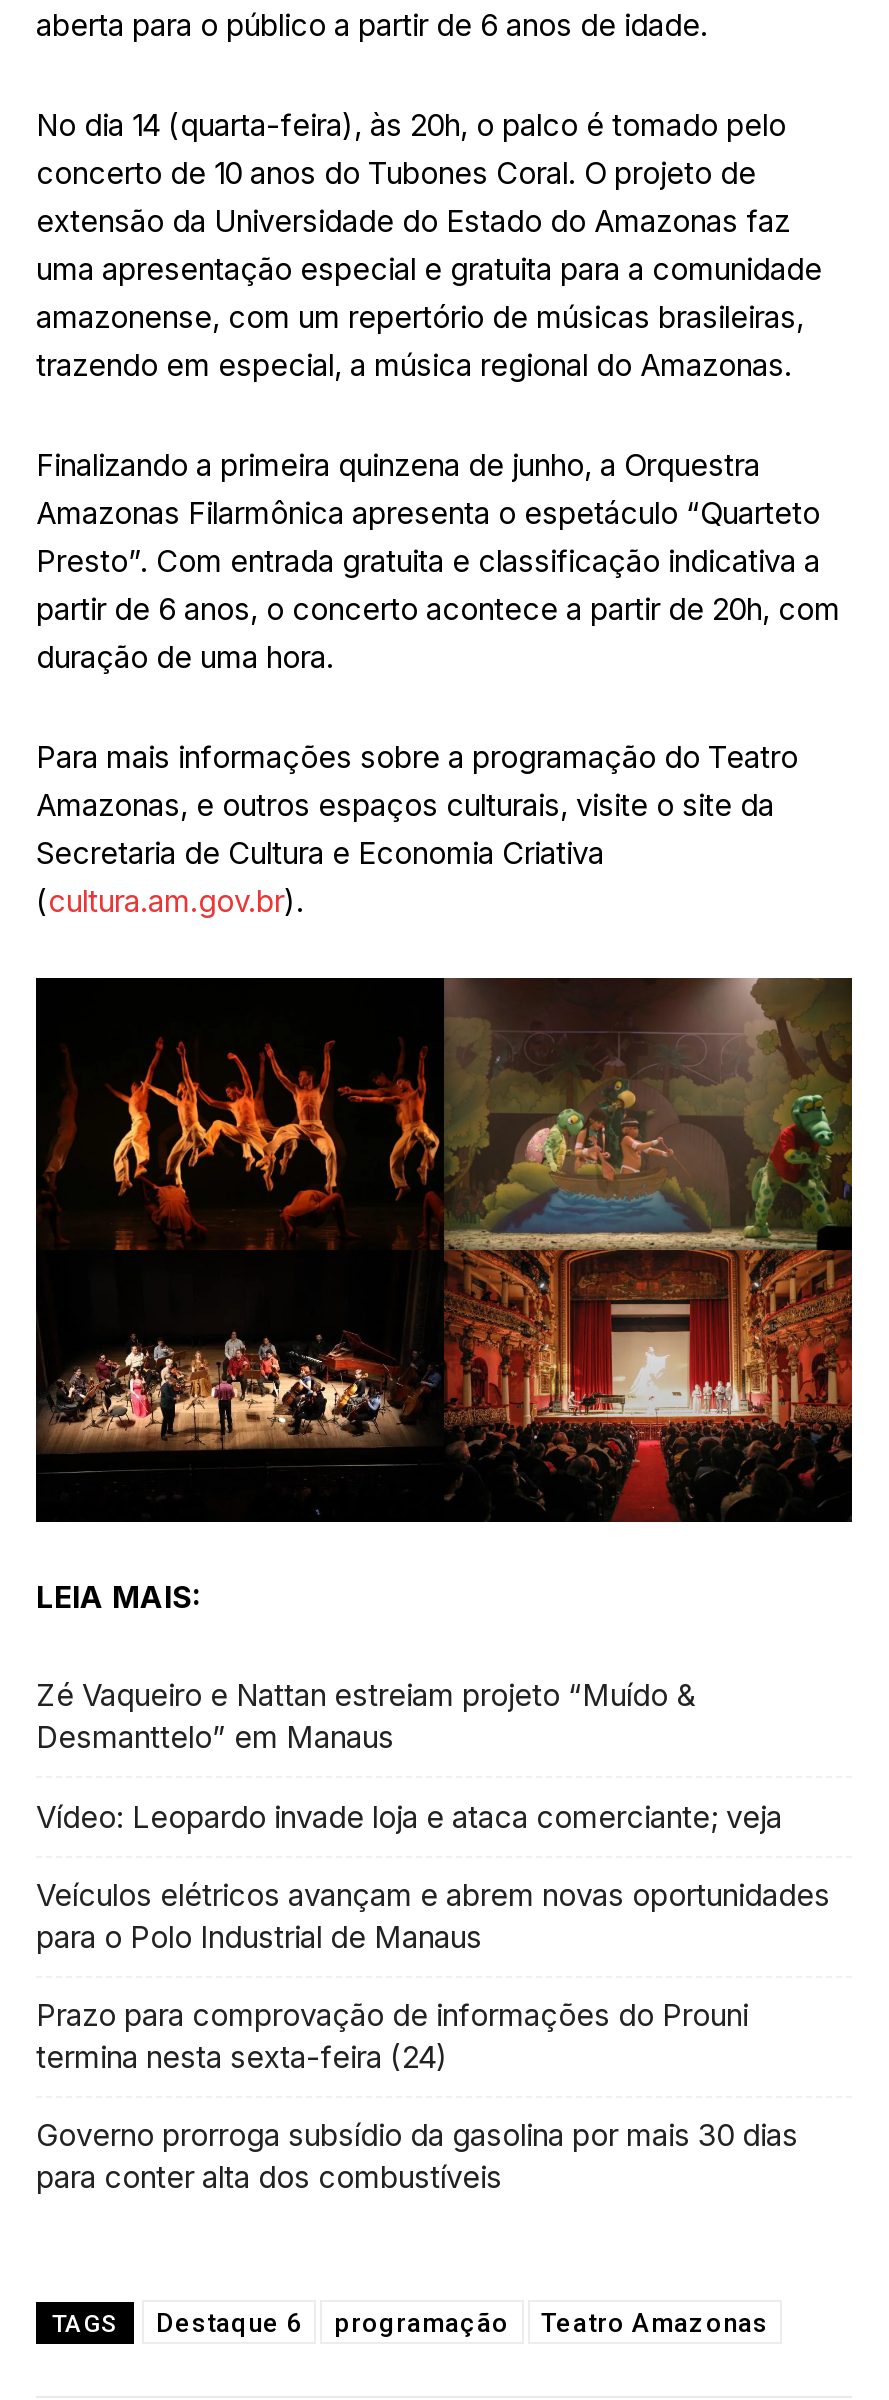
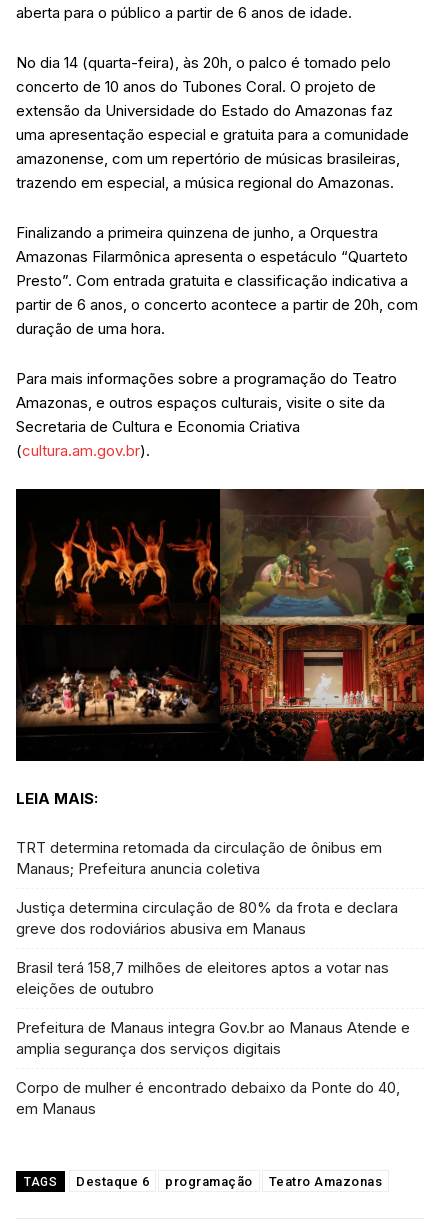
[36,1676,696,1756] Zé Vaqueiro e Nattan estreiam projeto “Muído & | Desmanttelo” em Manaus -> [16,838,382,878] TRT determina retomada da circulação de ônibus em | Manaus; Prefeitura anuncia coletiva
[36,1798,782,1836] Vídeo: Leopardo invade loja e ataca comerciante; veja -> [16,898,398,938] Justiça determina circulação de 80% da frota e declara | greve dos rodoviários abusiva em Manaus
[36,1876,830,1956] Veículos elétricos avançam e abrem novas oportunidades | para o Polo Industrial de Manaus -> [16,958,389,998] Brasil terá 158,7 milhões de eleitores aptos a votar nas | eleições de outubro
[36,1996,748,2076] Prazo para comprovação de informações do Prouni | termina nesta sexta-feira (24) -> [16,1018,410,1058] Prefeitura de Manaus integra Gov.br ao Manaus Atende e | amplia segurança dos serviços digitais
[36,2116,798,2196] Governo prorroga subsídio da gasolina por mais 30 dias | para conter alta dos combustíveis -> [16,1078,400,1118] Corpo de mulher é encontrado debaixo da Ponte do 40, | em Manaus

